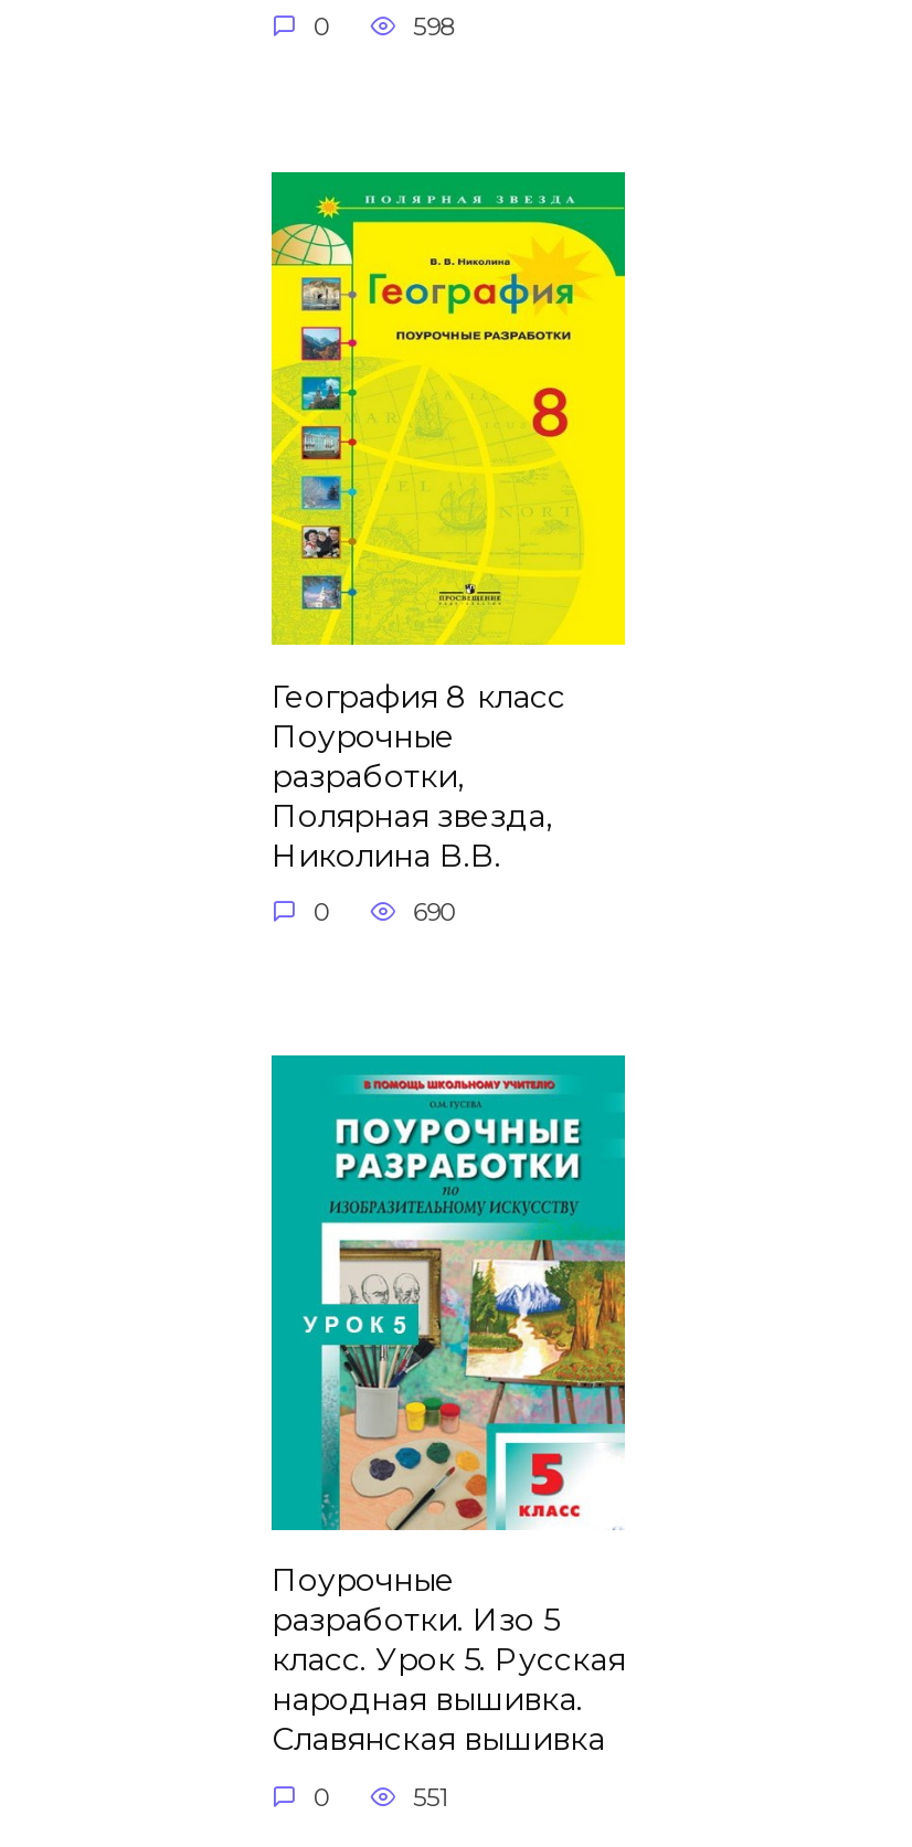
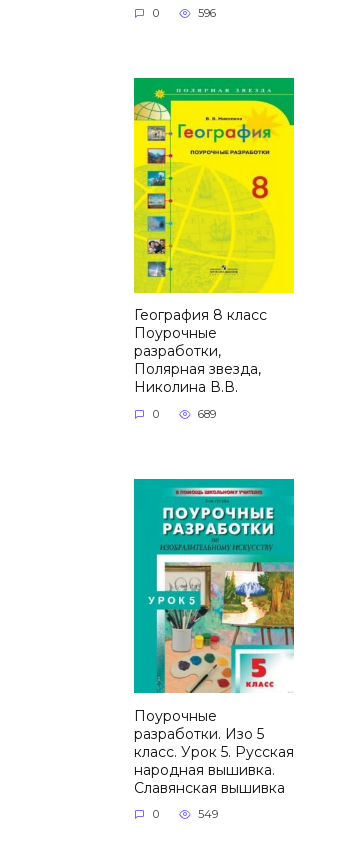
[413,11,453,42] 598 -> [198,6,216,20] 596
[413,896,453,927] 690 -> [198,407,216,421] 689
[413,1781,448,1812] 551 -> [198,807,218,821] 549

